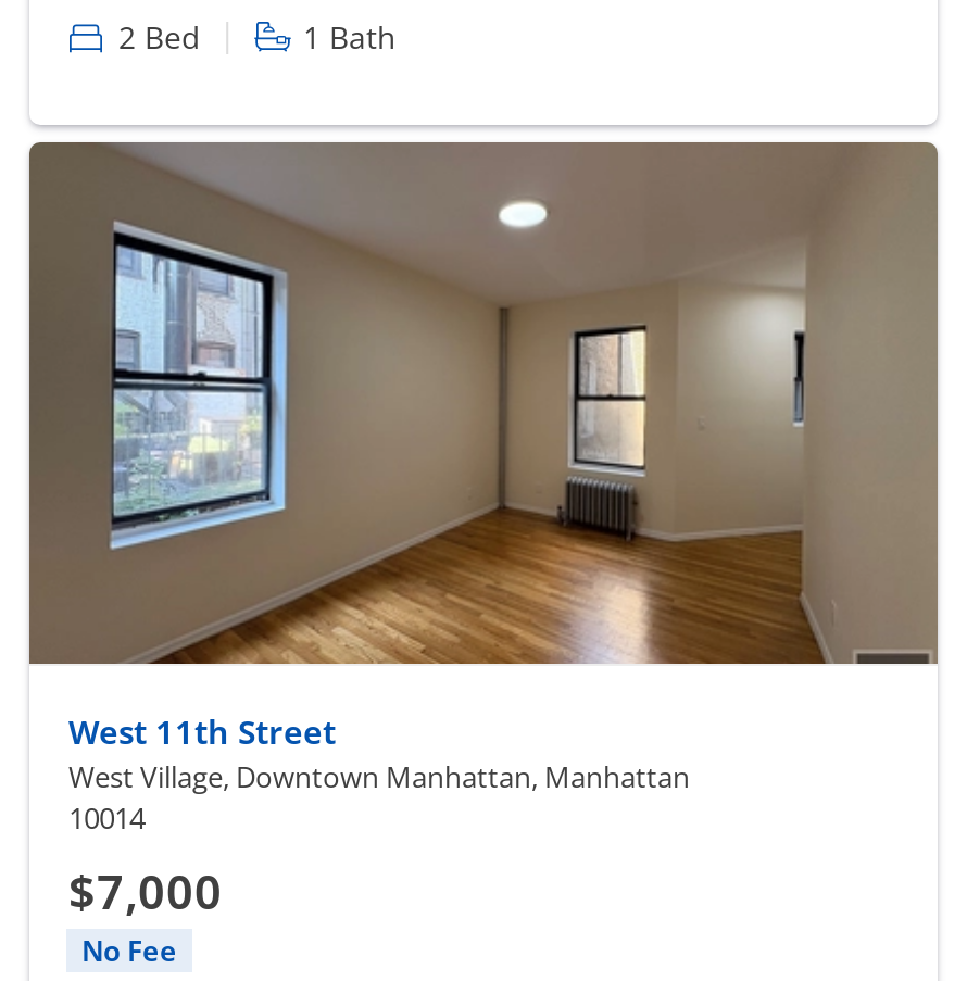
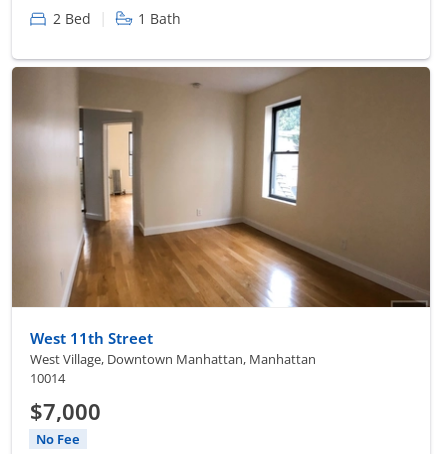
[29,141,938,667] [image] -> [12,67,429,308] [image]

